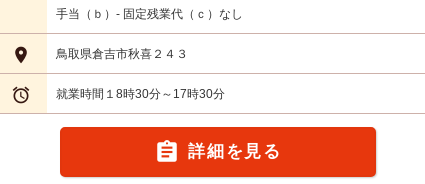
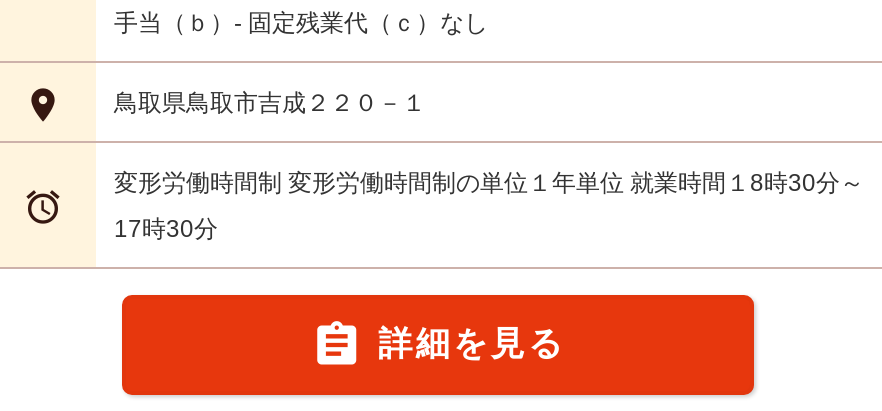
[56,47,188,61] 鳥取県倉吉市秋喜２４３ -> [114,89,426,117] 鳥取県鳥取市吉成２２０－１
[56,87,225,101] 就業時間１8時30分～17時30分 -> [114,169,864,243] 変形労働時間制 変形労働時間制の単位１年単位 就業時間１8時30分～ | 17時30分

